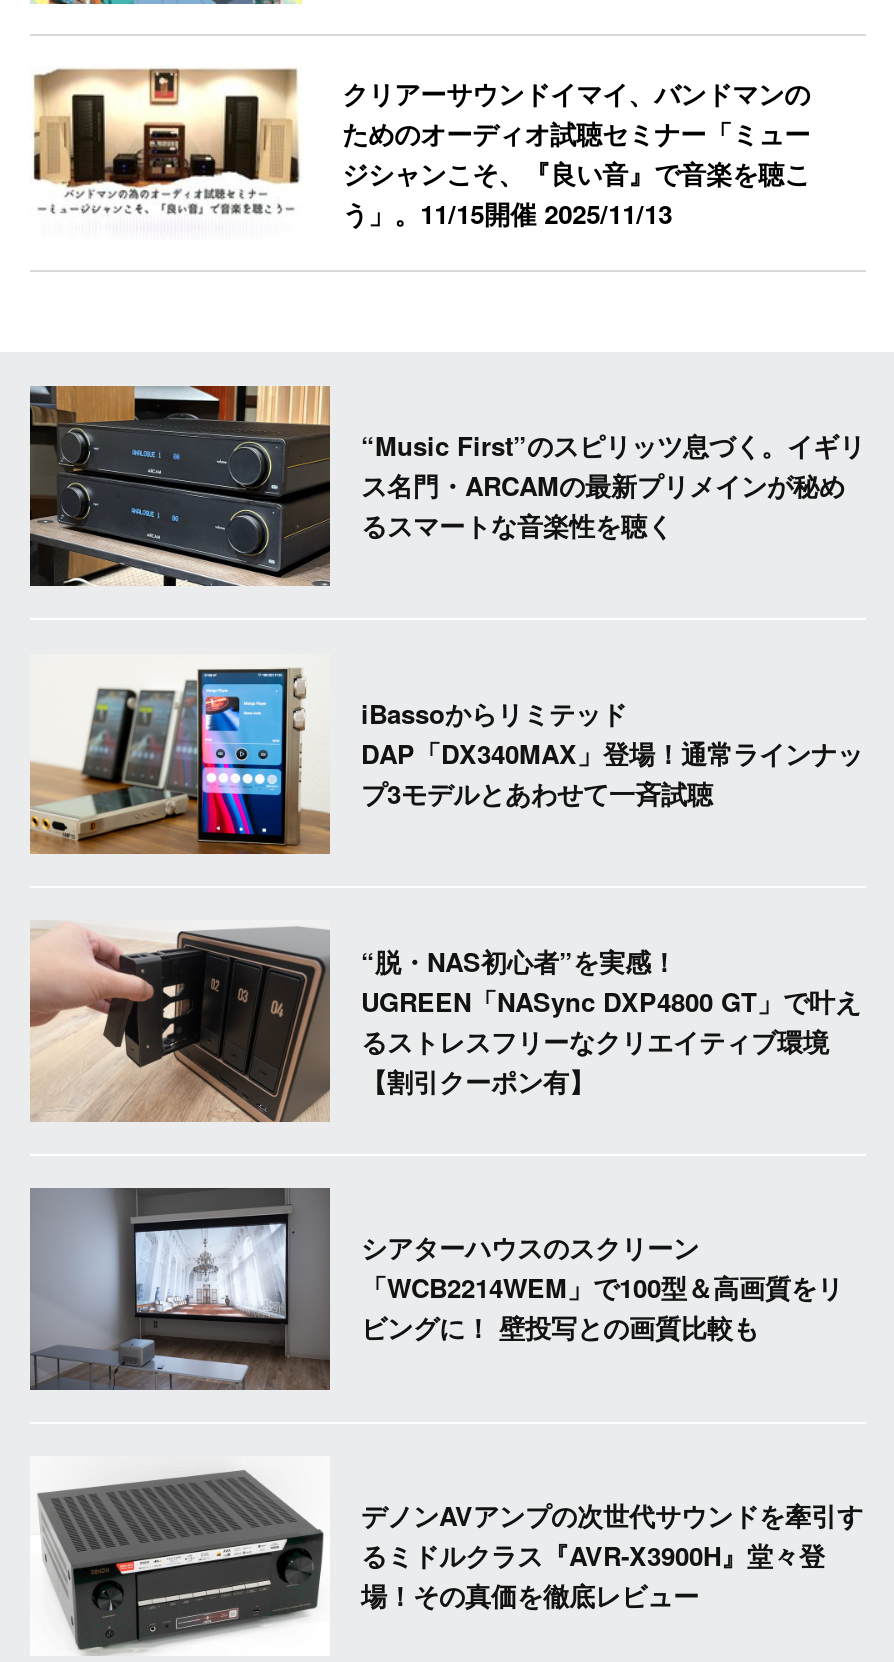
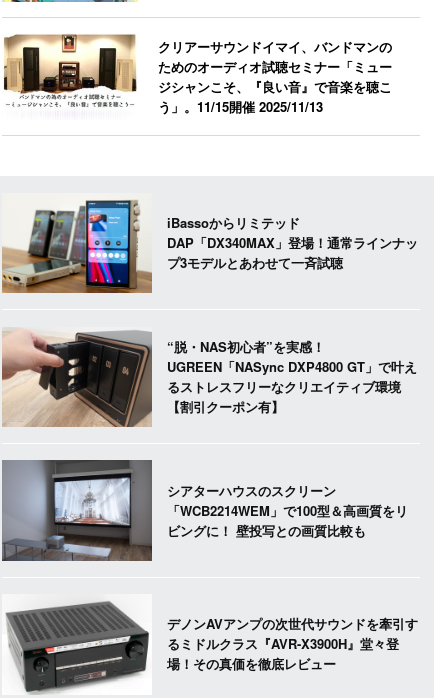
[28,384,865,588] [image] | “Music First”のスピリッツ息づく。イギリ | ス名門・ARCAMの最新プリメインが秘め | るスマートな音楽性を聴く -> none

